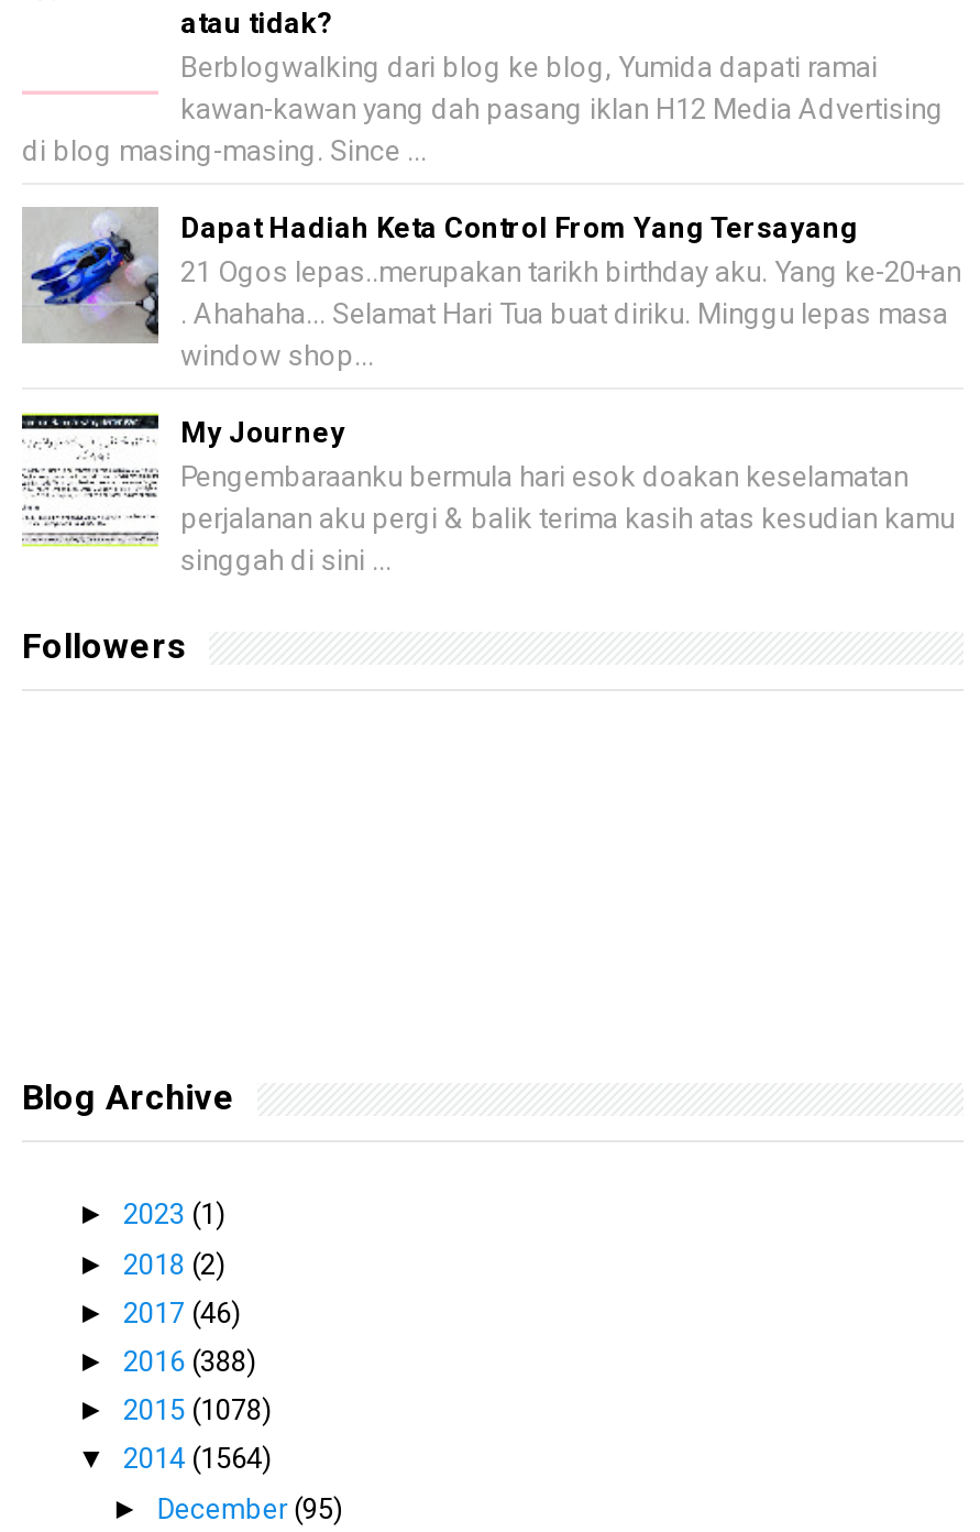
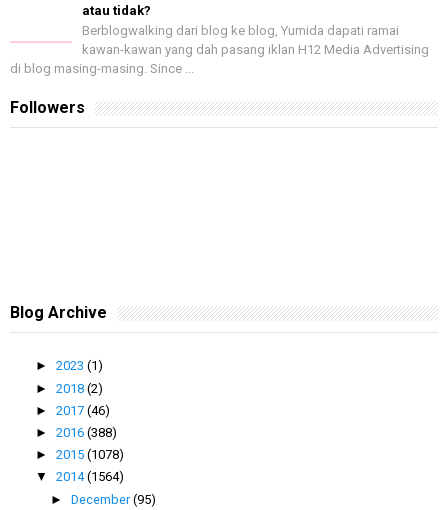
[20,205,961,577] [image] | Dapat Hadiah Keta Control From Yang Tersayang | 21 Ogos lepas..merupakan tarikh birthday aku. Yang ke-20+an | . Ahahaha... Selamat Hari Tua buat diriku. Minggu lepas masa | window shop... | My Journey | Pengembaraanku bermula hari esok doakan keselamatan | perjalanan aku pergi & balik terima kasih atas kesudian kamu | singgah di sini ... -> none
[20,409,150,548] [image] -> none

